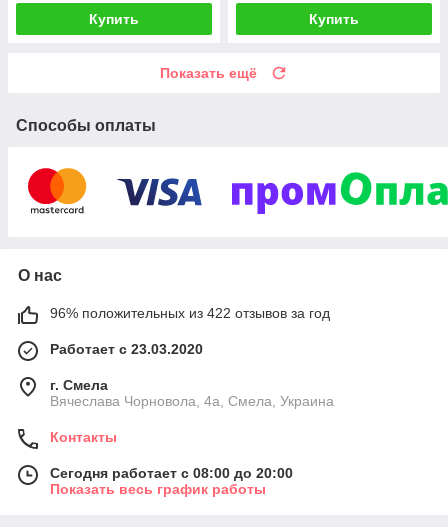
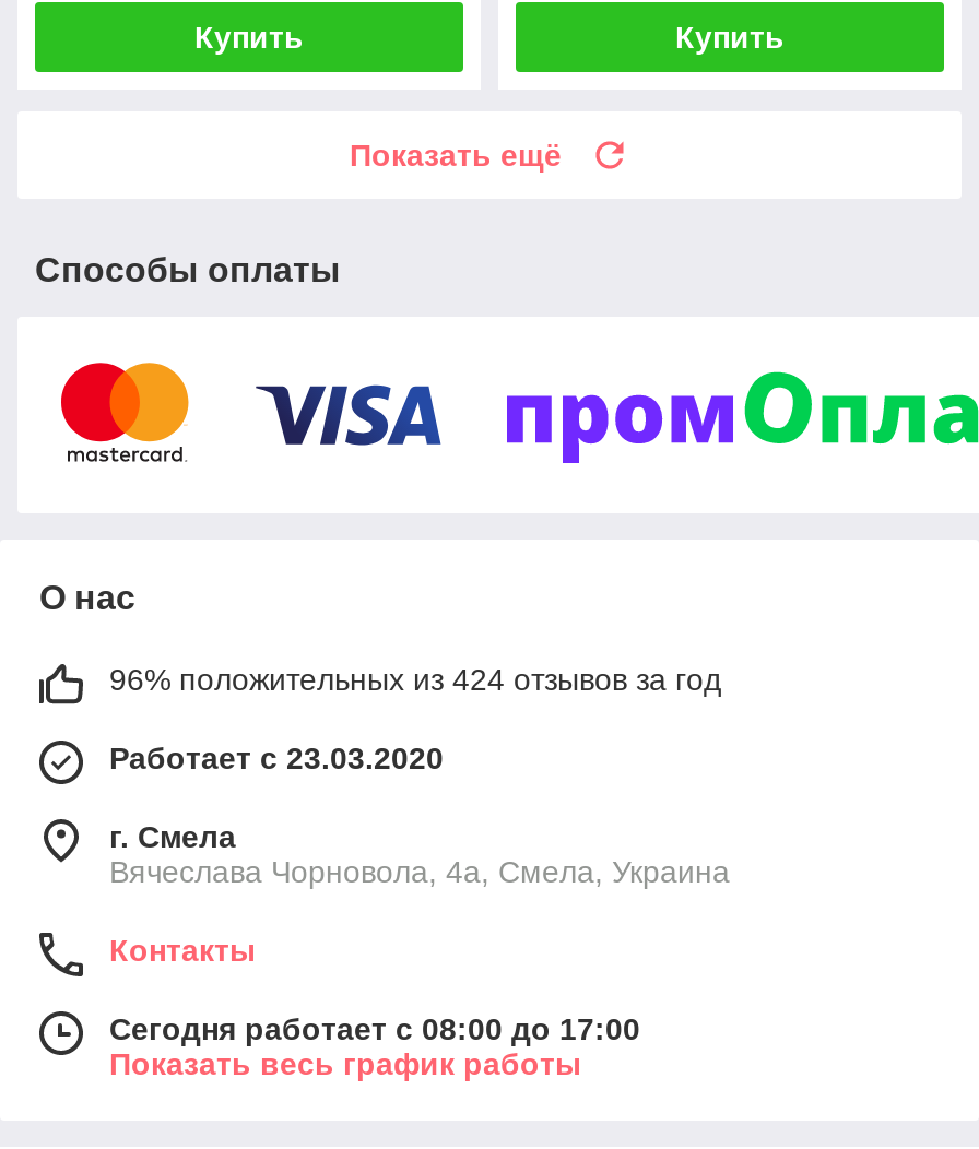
[50,305,330,321] 96% положительных из 422 отзывов за год -> [109,662,721,697] 96% положительных из 424 отзывов за год
[50,465,293,481] Сегодня работает с 08:00 до 20:00 -> [109,1012,640,1047] Сегодня работает с 08:00 до 17:00

